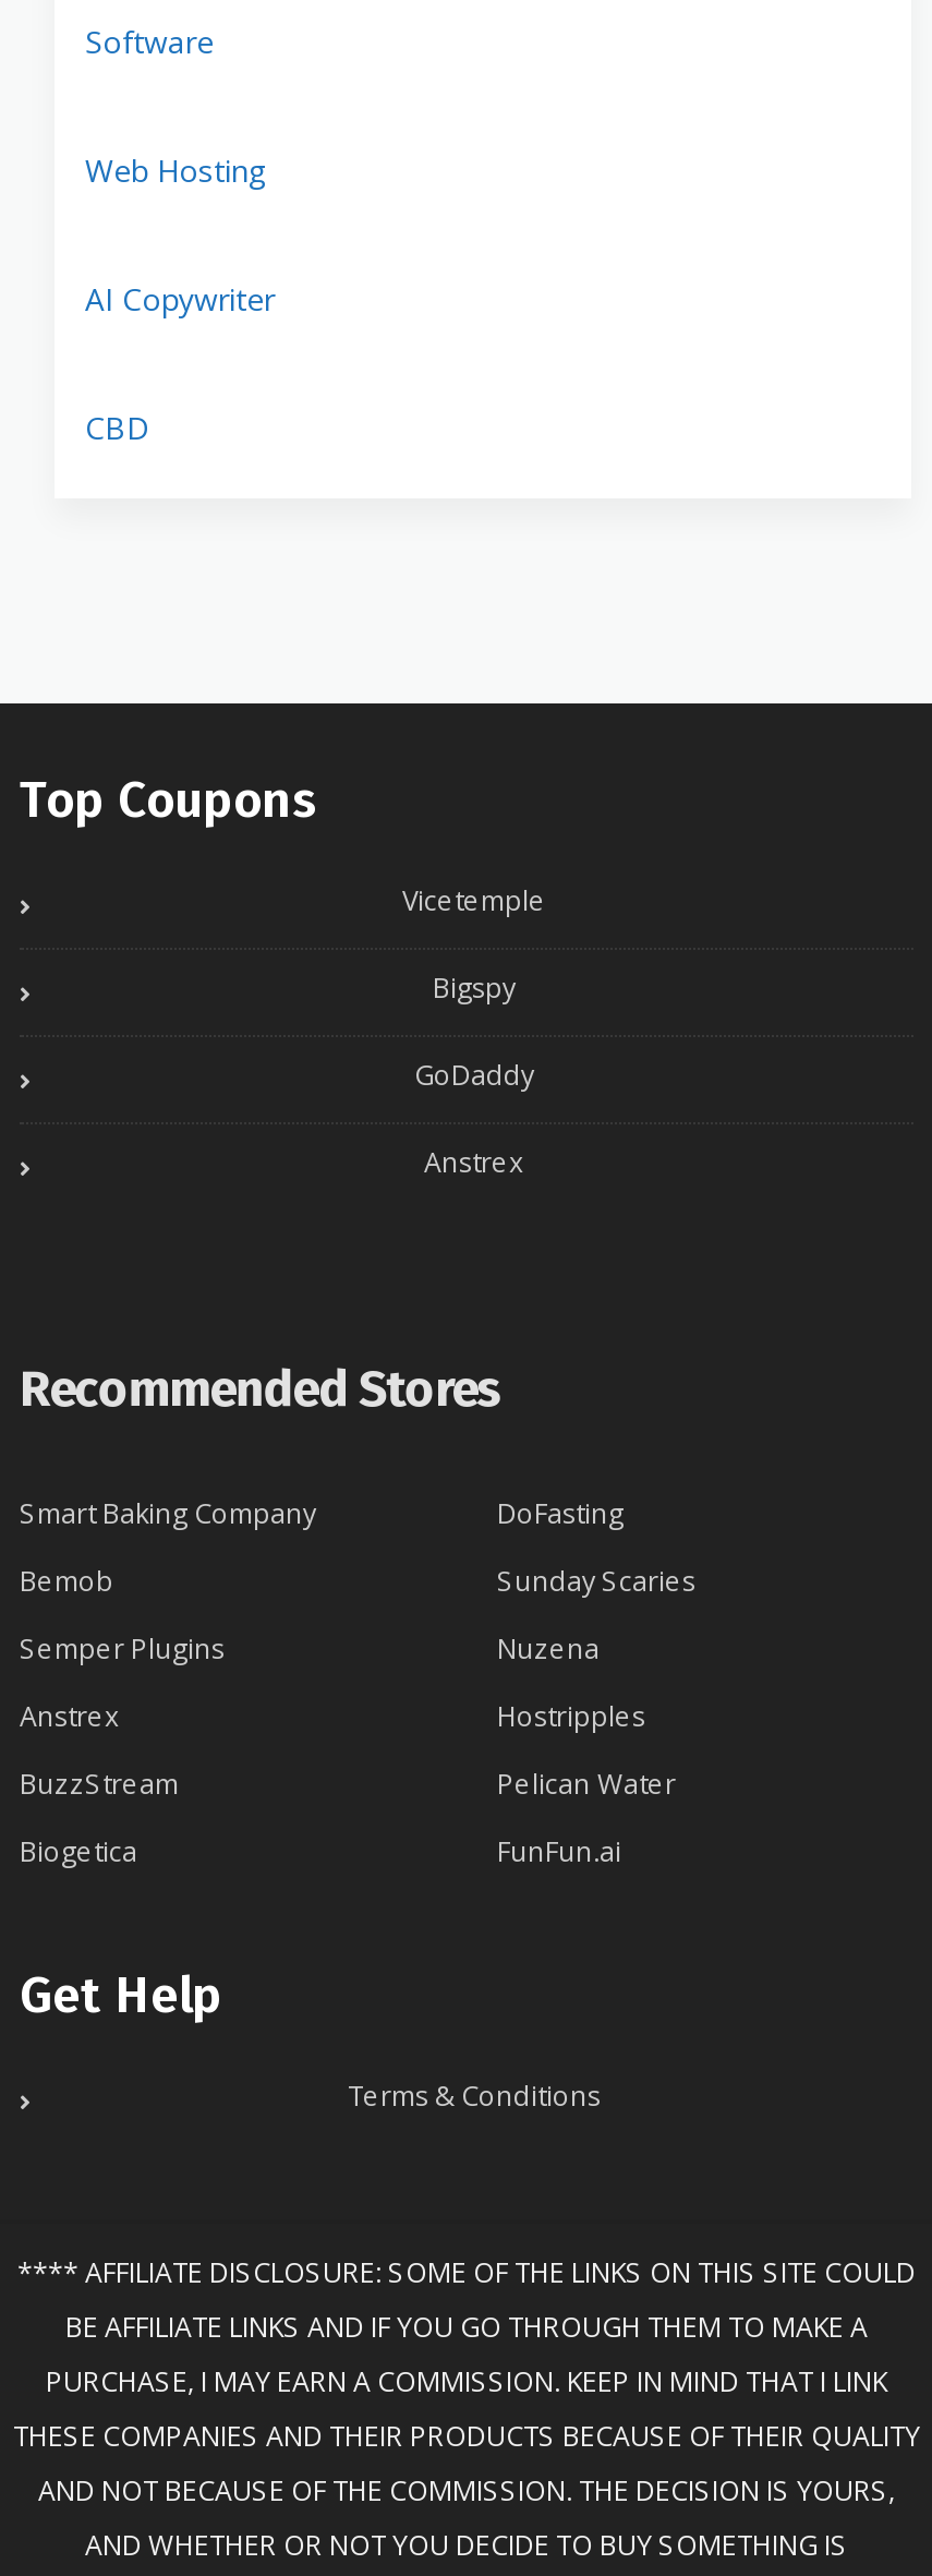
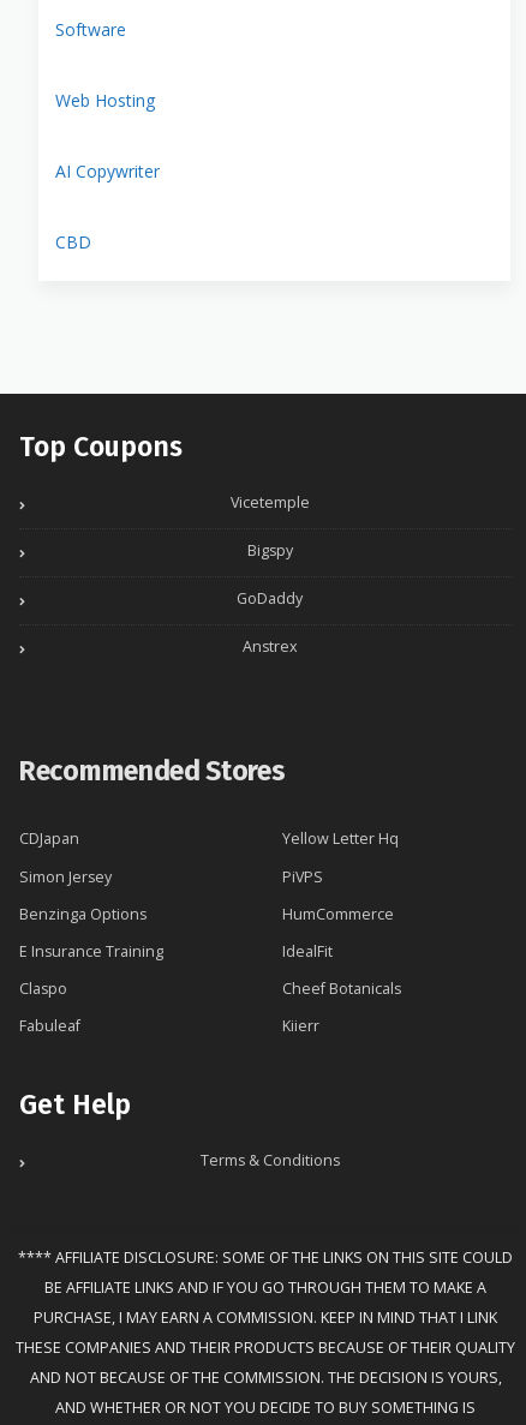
[20,1494,624,1531] Smart Baking Company | DoFasting -> [19,829,399,849] CDJapan | Yellow Letter Hq
[20,1562,695,1599] Bemob | Sunday Scaries -> [19,866,323,887] Simon Jersey | PiVPS
[20,1630,600,1667] Semper Plugins | Nuzena -> [19,904,394,924] Benzinga Options | HumCommerce
[20,1698,645,1735] Anstrex | Hostripples -> [19,941,333,961] E Insurance Training | IdealFit
[20,1766,676,1803] BuzzStream | Pelican Water -> [19,978,401,999] Claspo | Cheef Botanicals
[20,1834,621,1871] Biogetica | FunFun.ai -> [19,1016,319,1036] Fabuleaf | Kiierr

